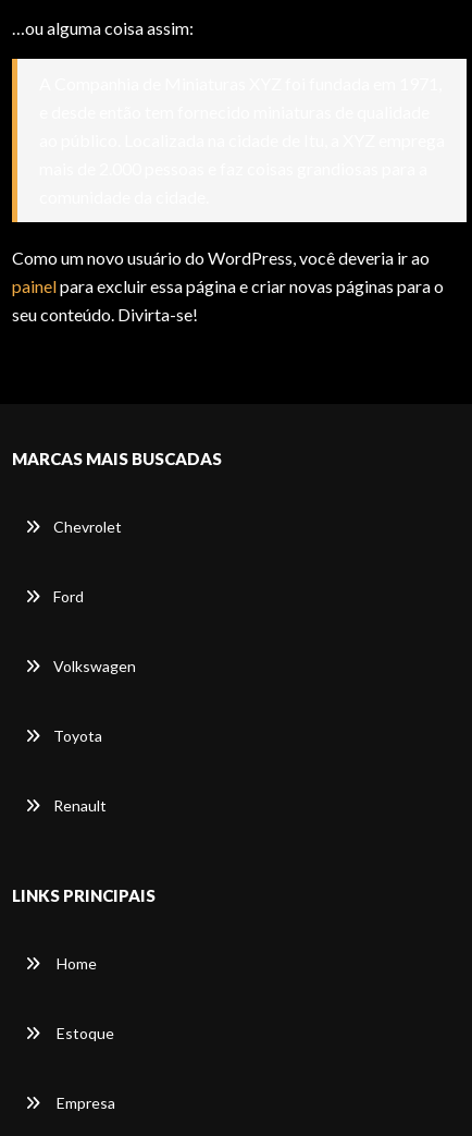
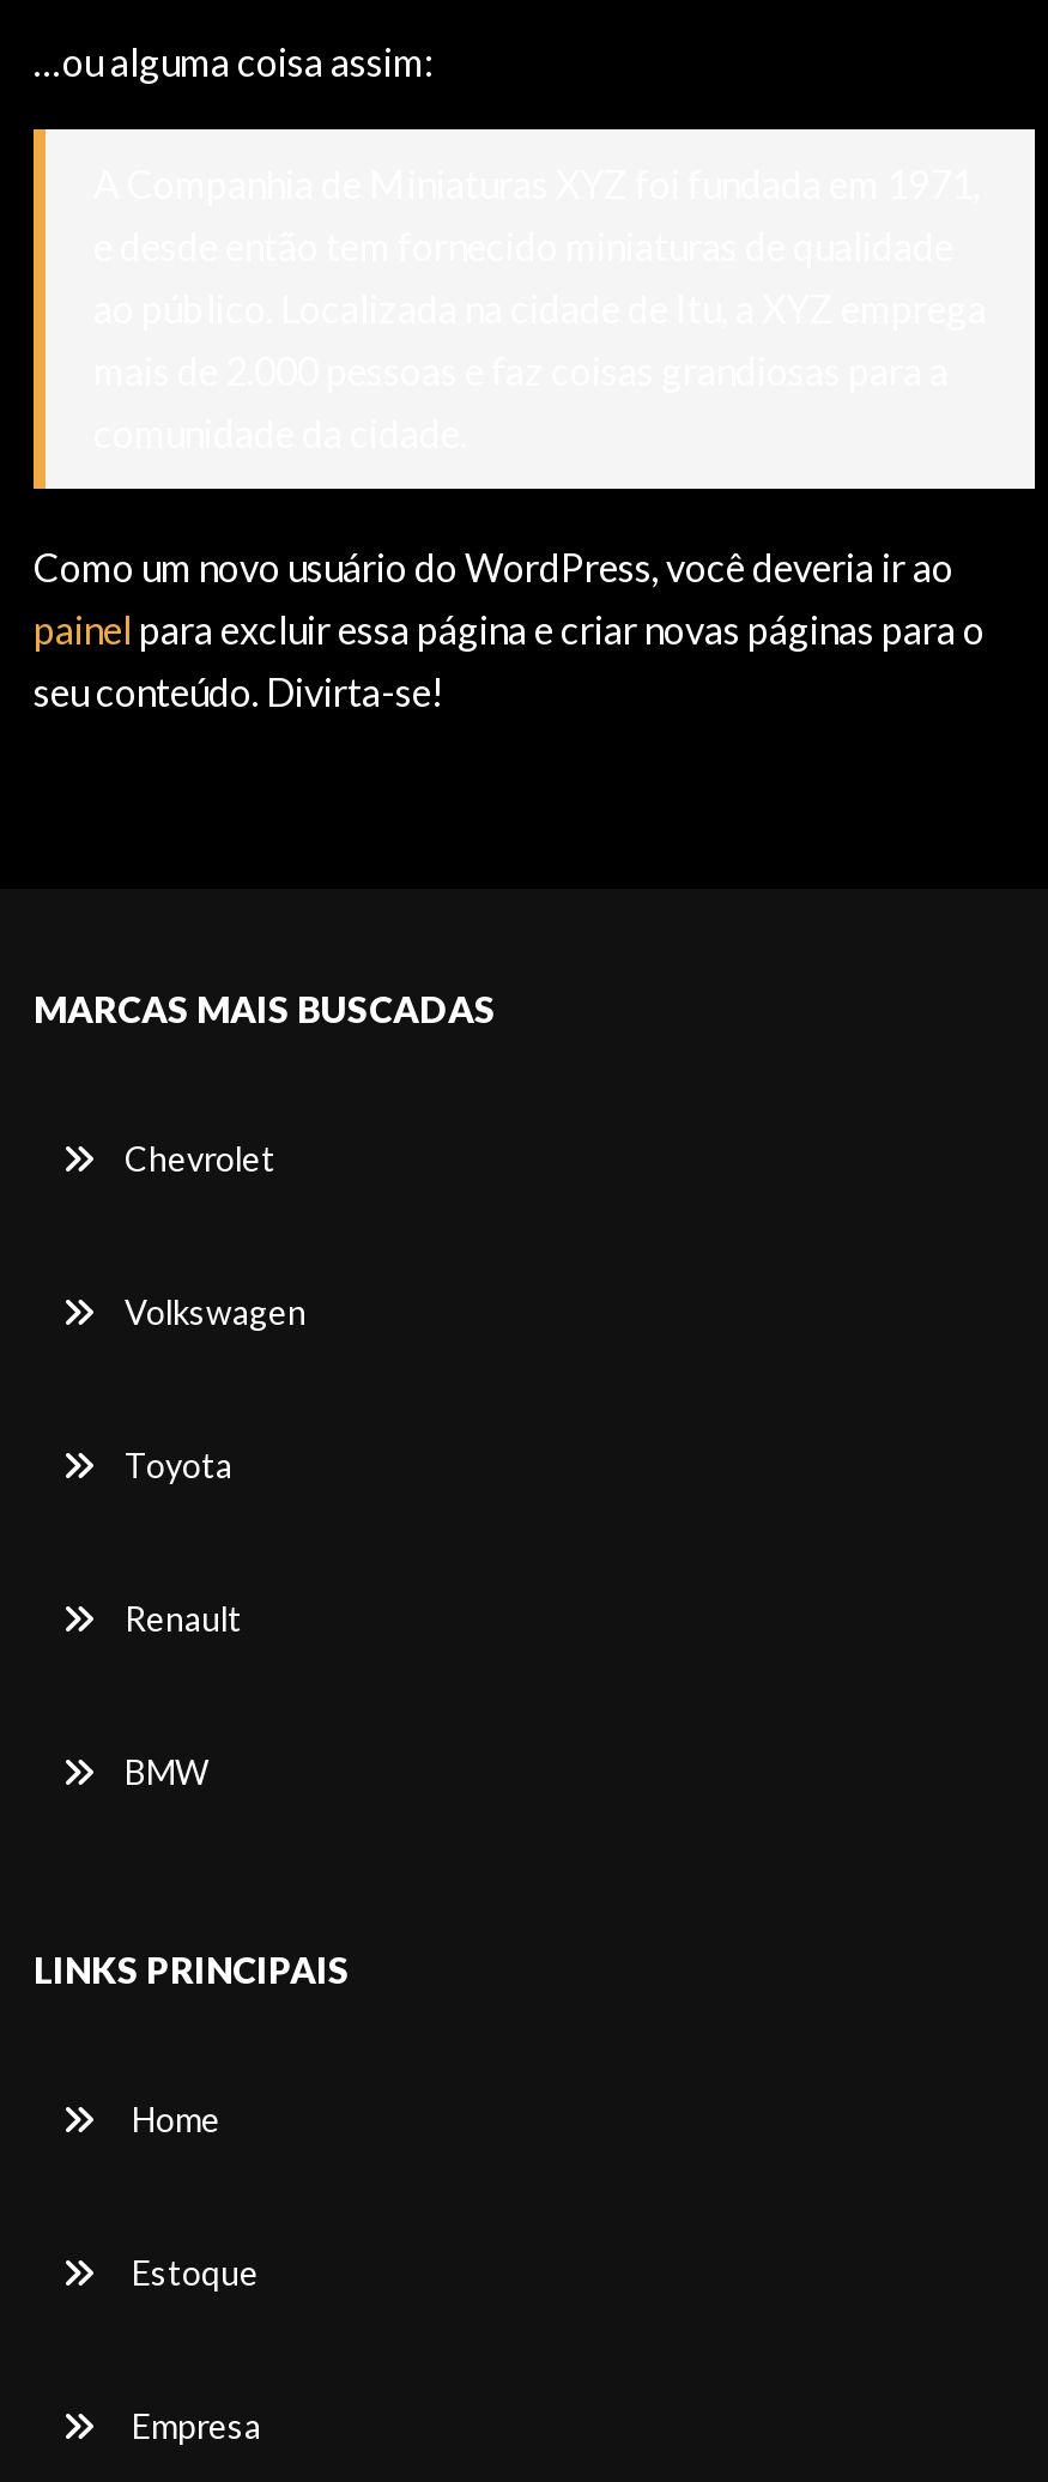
[53,587,84,606] Ford -> none
moved [53,657,136,815] -> [125,1292,307,1639]: Volkswagen | Toyota | Renault
none -> [125,1752,208,1793] BMW

